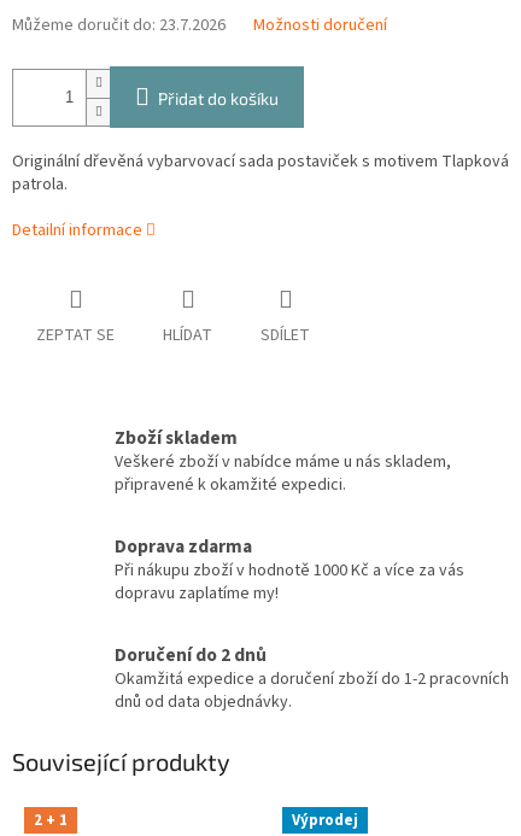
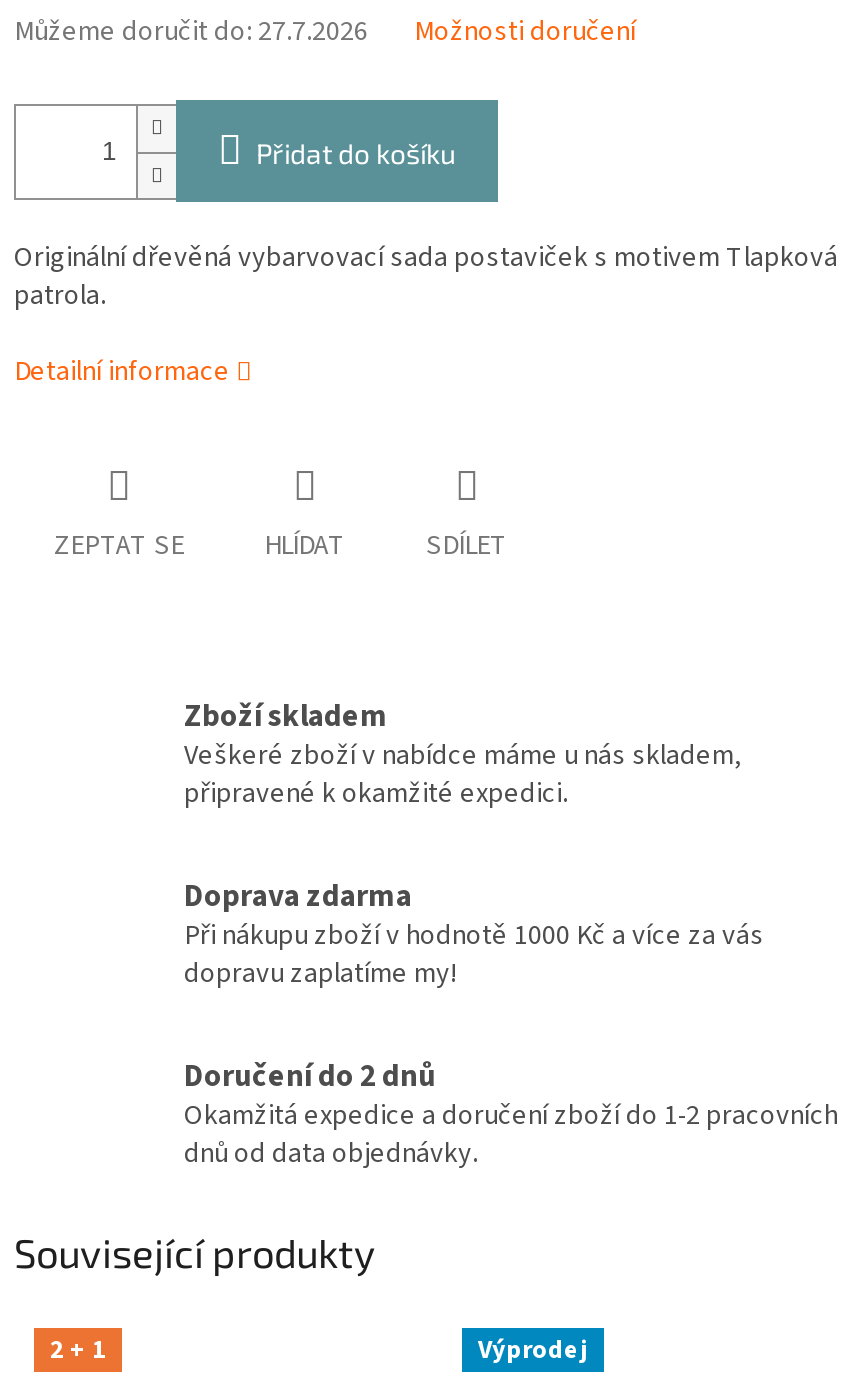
[12,14,226,38] Můžeme doručit do: 23.7.2026 -> [14,13,368,53] Můžeme doručit do: 27.7.2026

